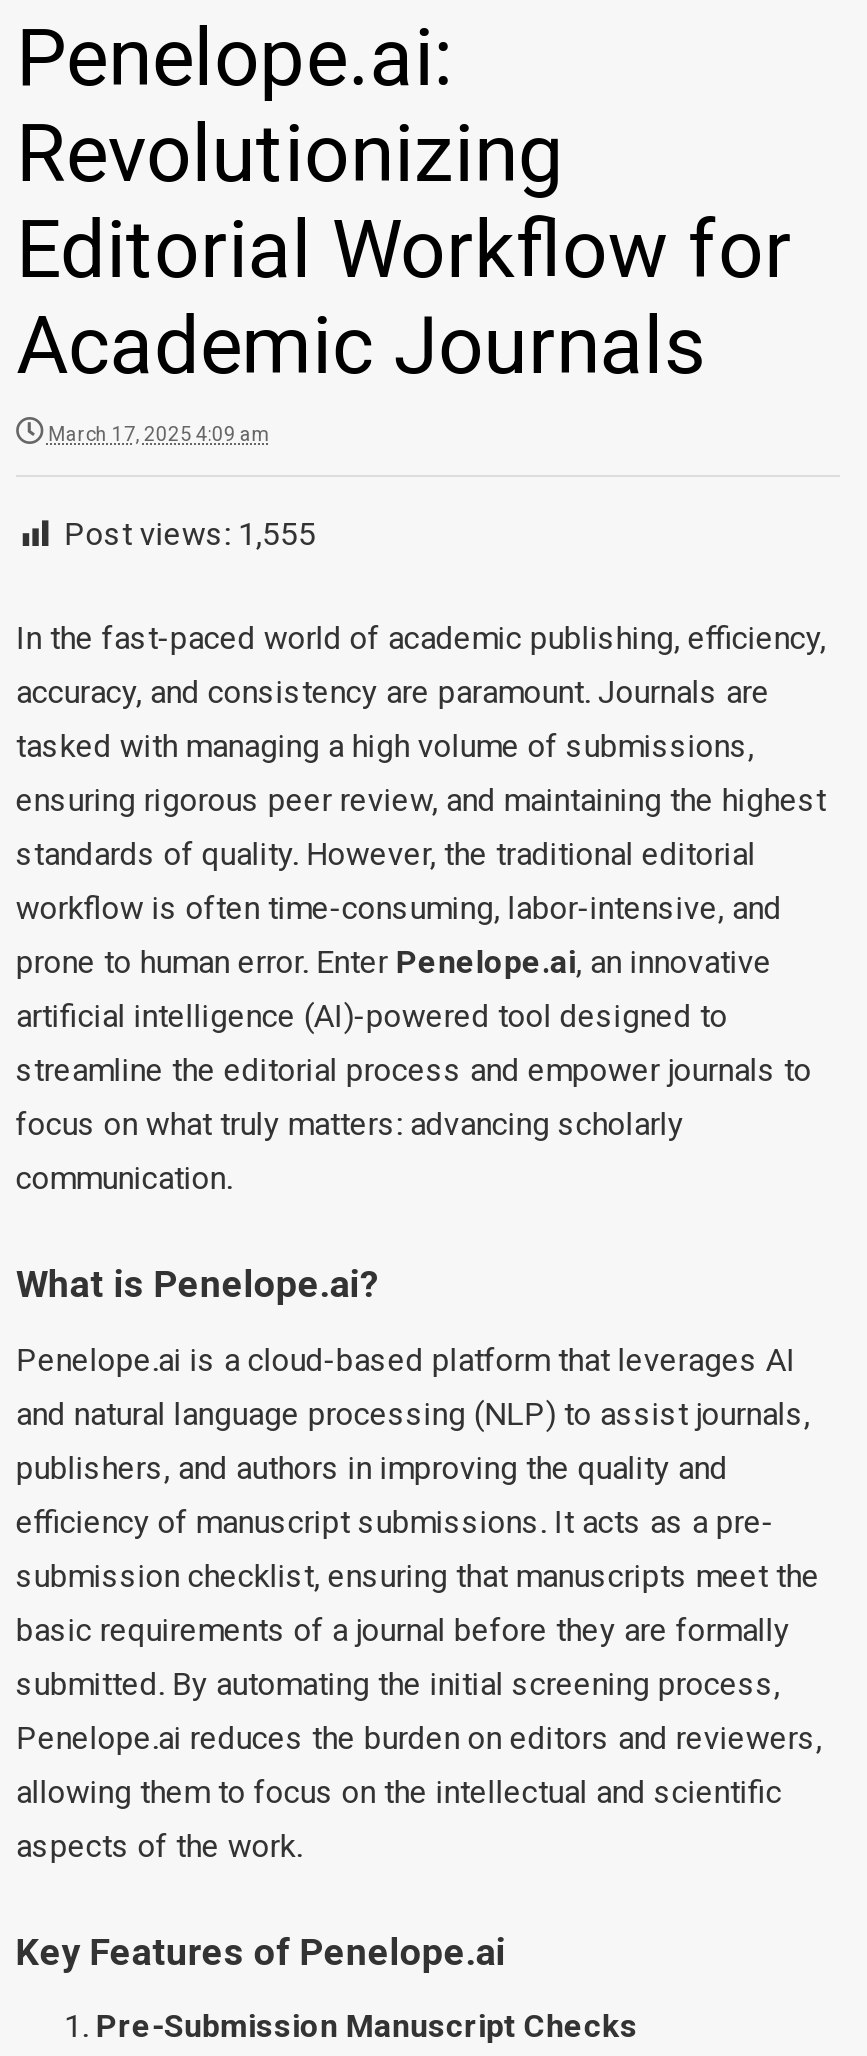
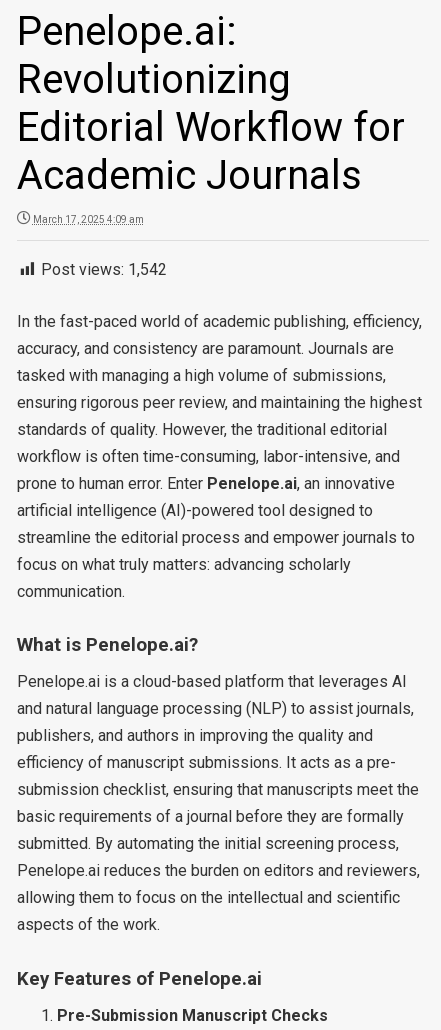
[64,516,316,554] Post views: 1,555 -> [41,260,167,279] Post views: 1,542

